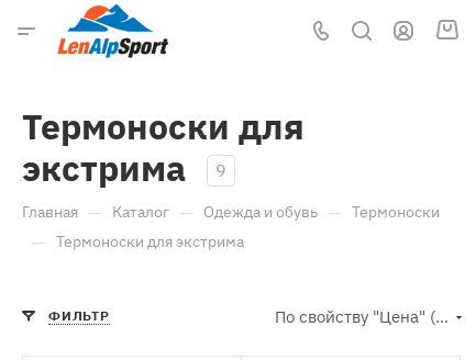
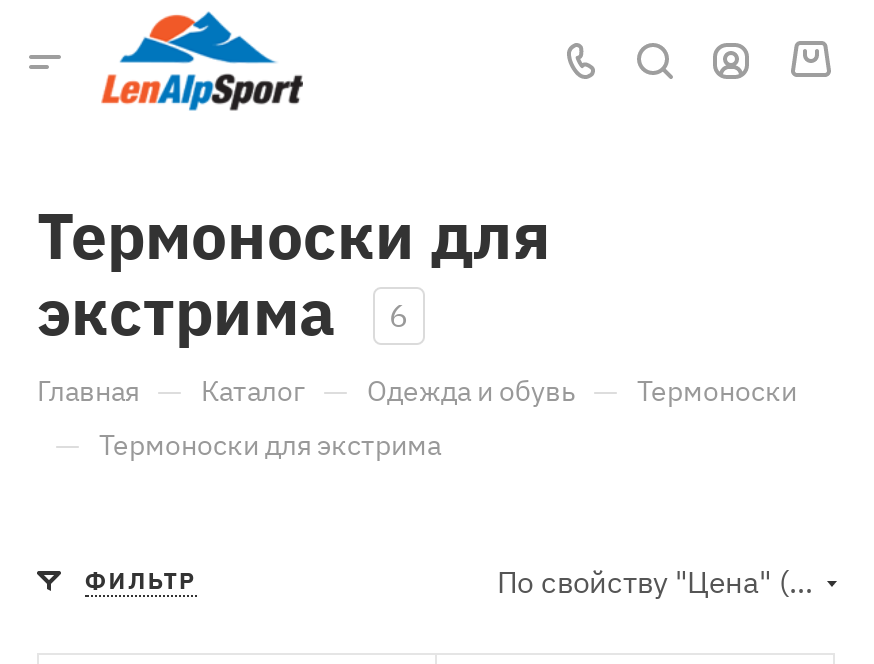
[22,145,226,191] экстрима 9 -> [37,269,409,353] экстрима 6

